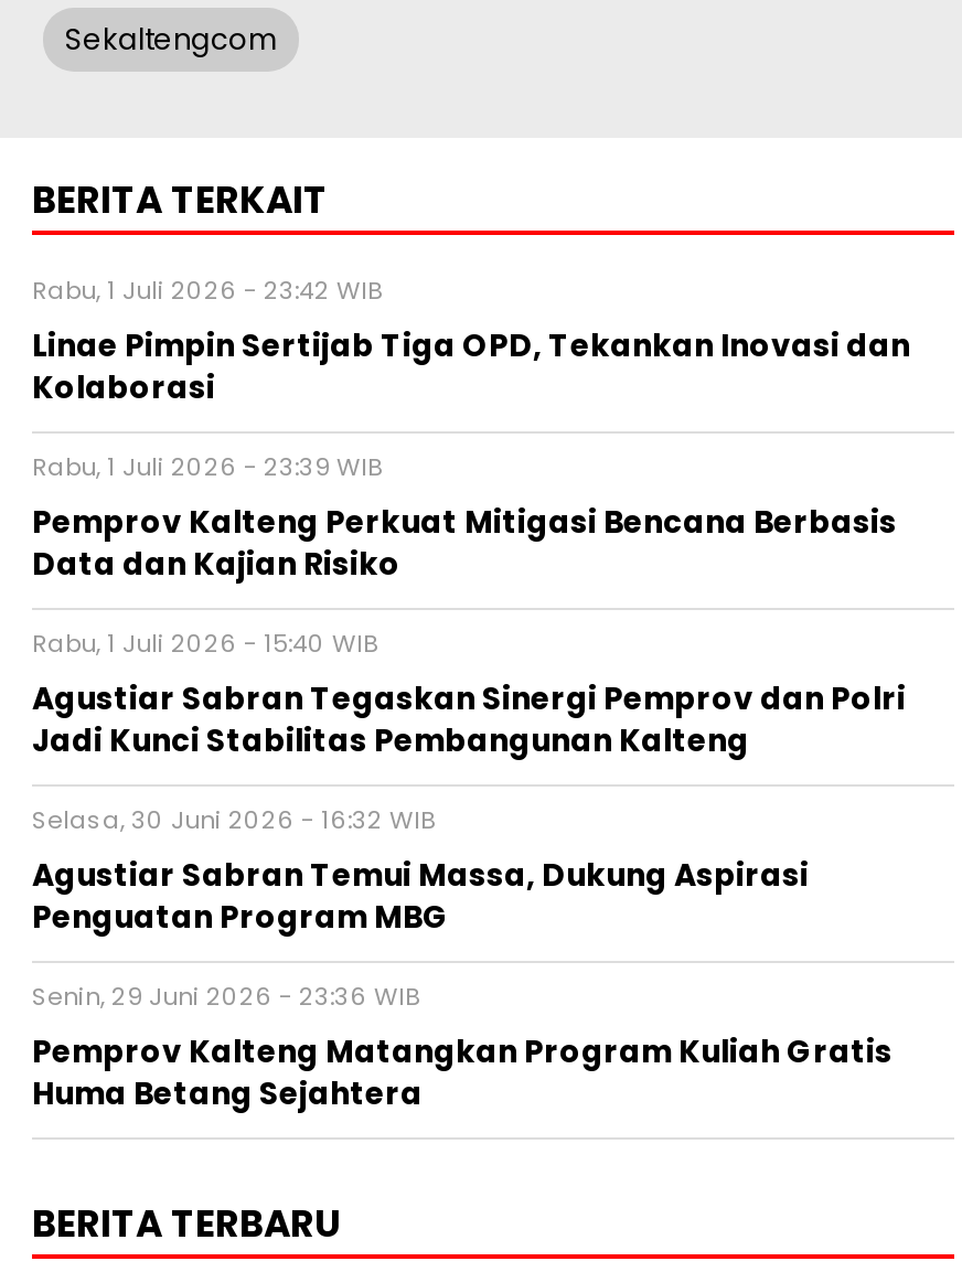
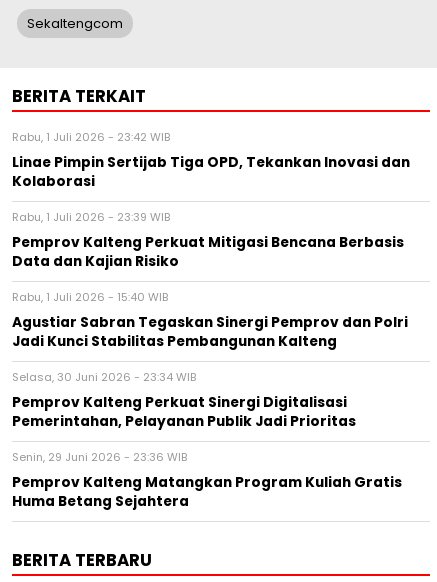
[32,803,809,940] Selasa, 30 Juni 2026 - 16:32 WIB | Agustiar Sabran Temui Massa, Dukung Aspirasi | Penguatan Program MBG -> [12,369,356,431] Selasa, 30 Juni 2026 - 23:34 WIB | Pemprov Kalteng Perkuat Sinergi Digitalisasi | Pemerintahan, Pelayanan Publik Jadi Prioritas

